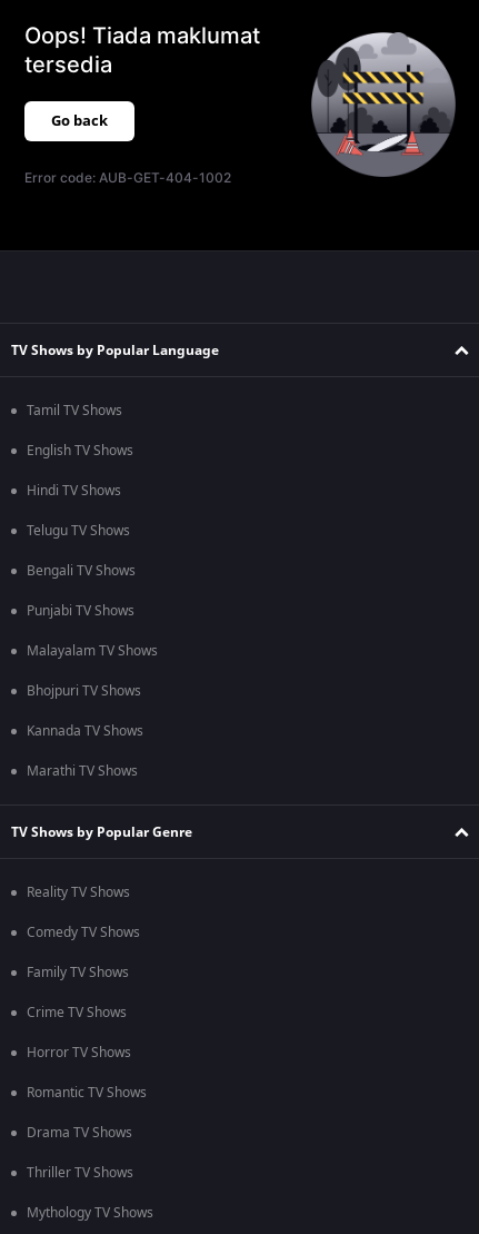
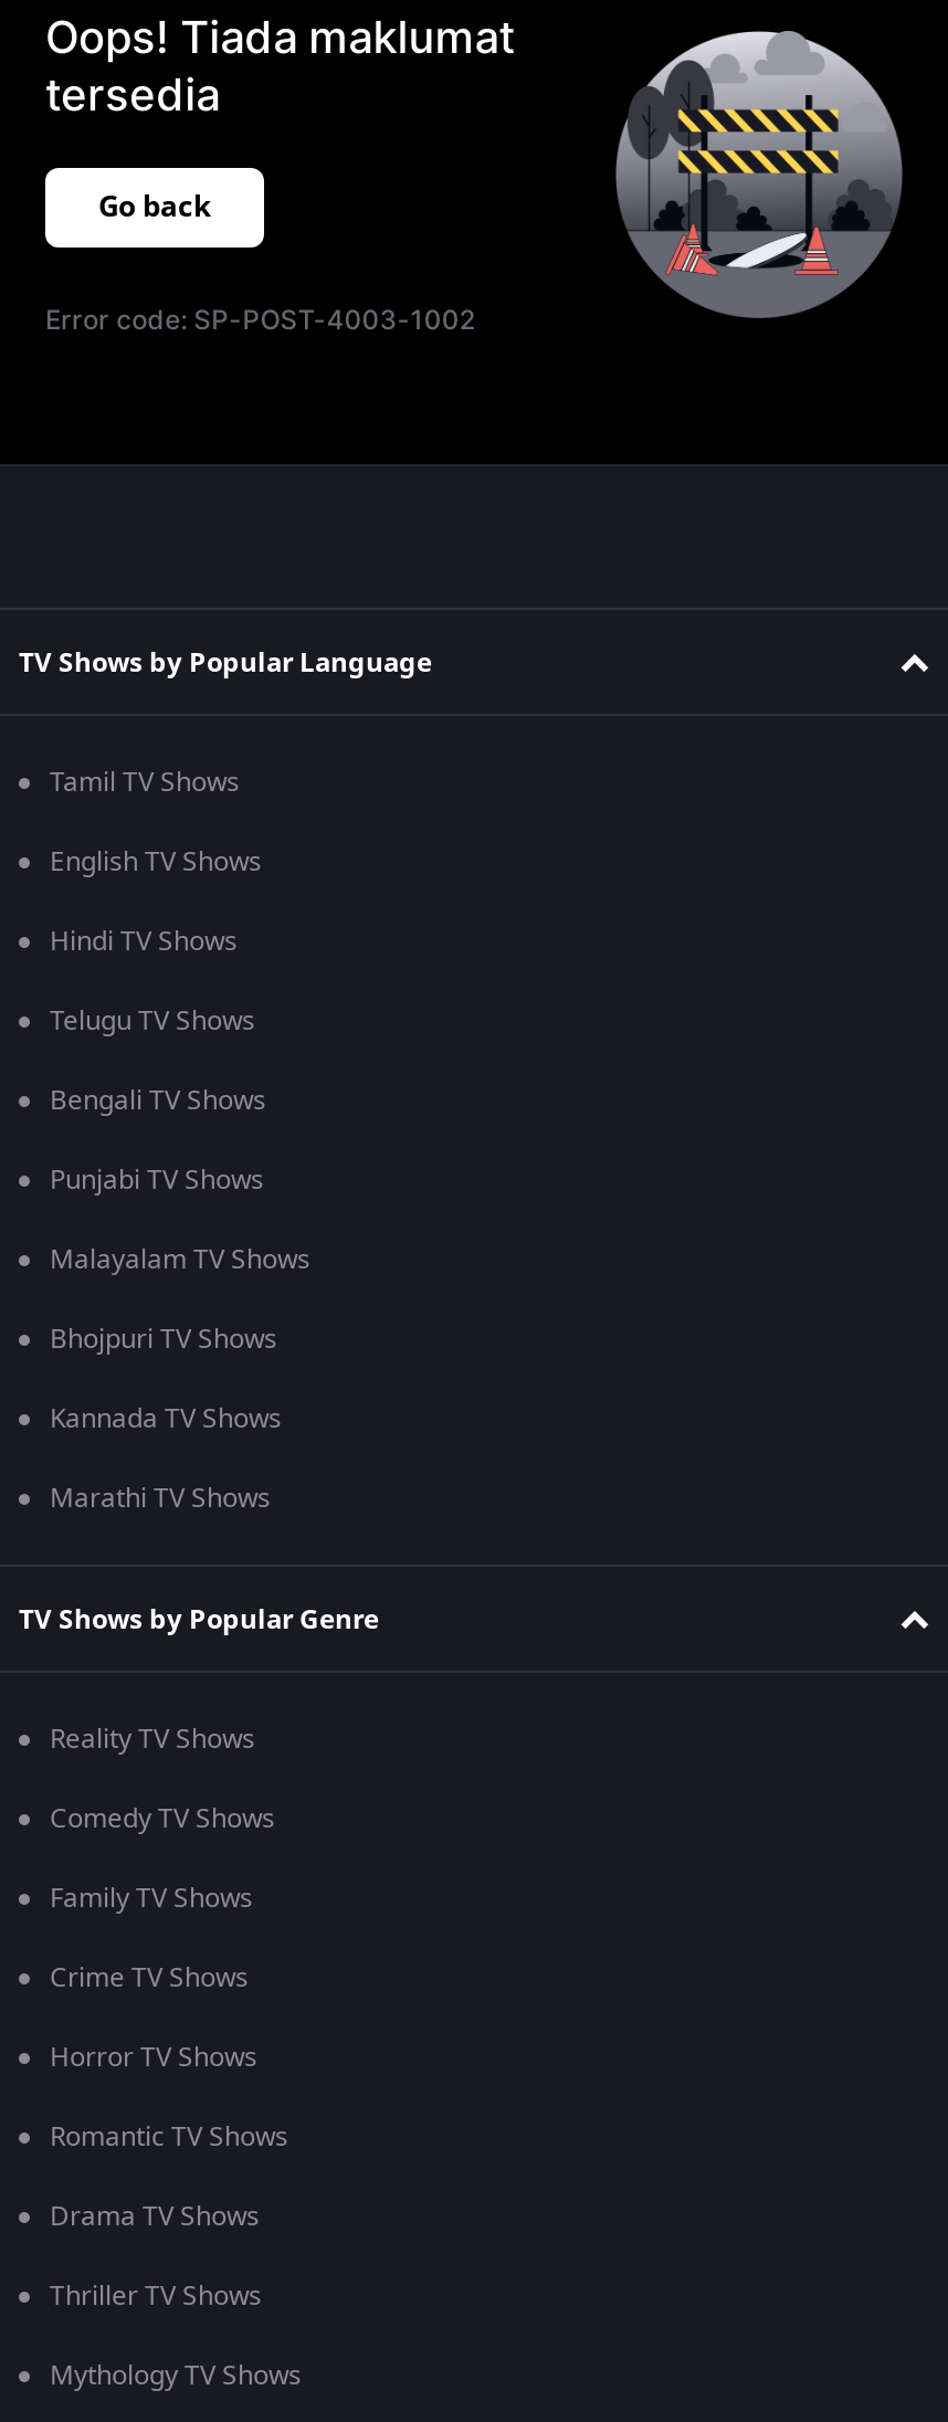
[24,169,232,186] Error code: AUB-GET-404-1002 -> [45,303,475,336] Error code: SP-POST-4003-1002

